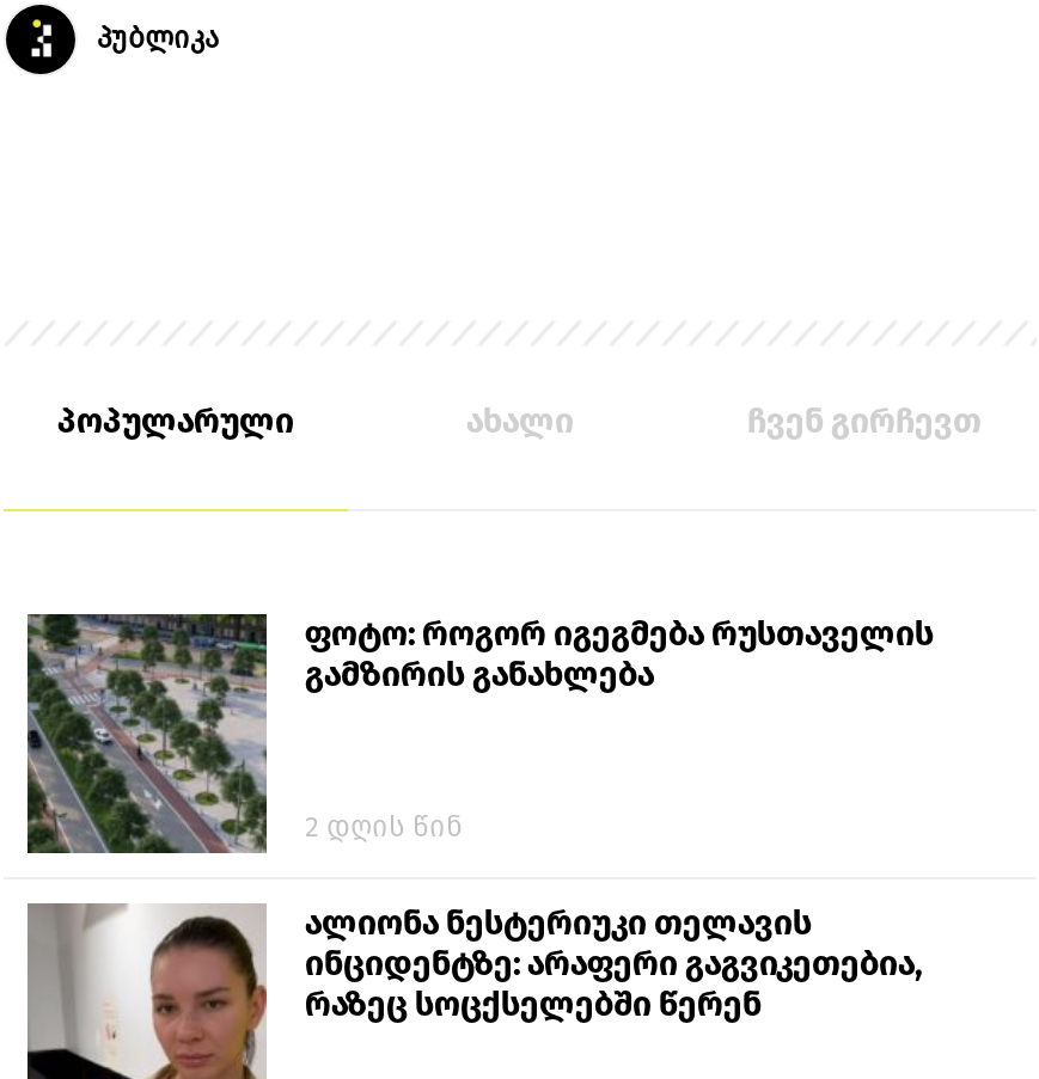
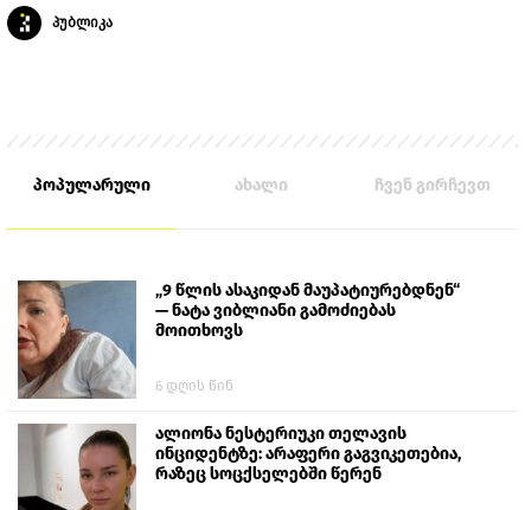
[25,613,934,854] [image] | ფოტო: როგორ იგეგმება რუსთაველის | გამზირის განახლება -> [17,279,460,399] [image] | „9 წლის ასაკიდან მაუპატიურებდნენ“ | — ნატა ვიბლიანი გამოძიებას | მოითხოვს
[305,810,463,844] 2 დღის წინ -> [155,377,233,394] 6 დღის წინ

